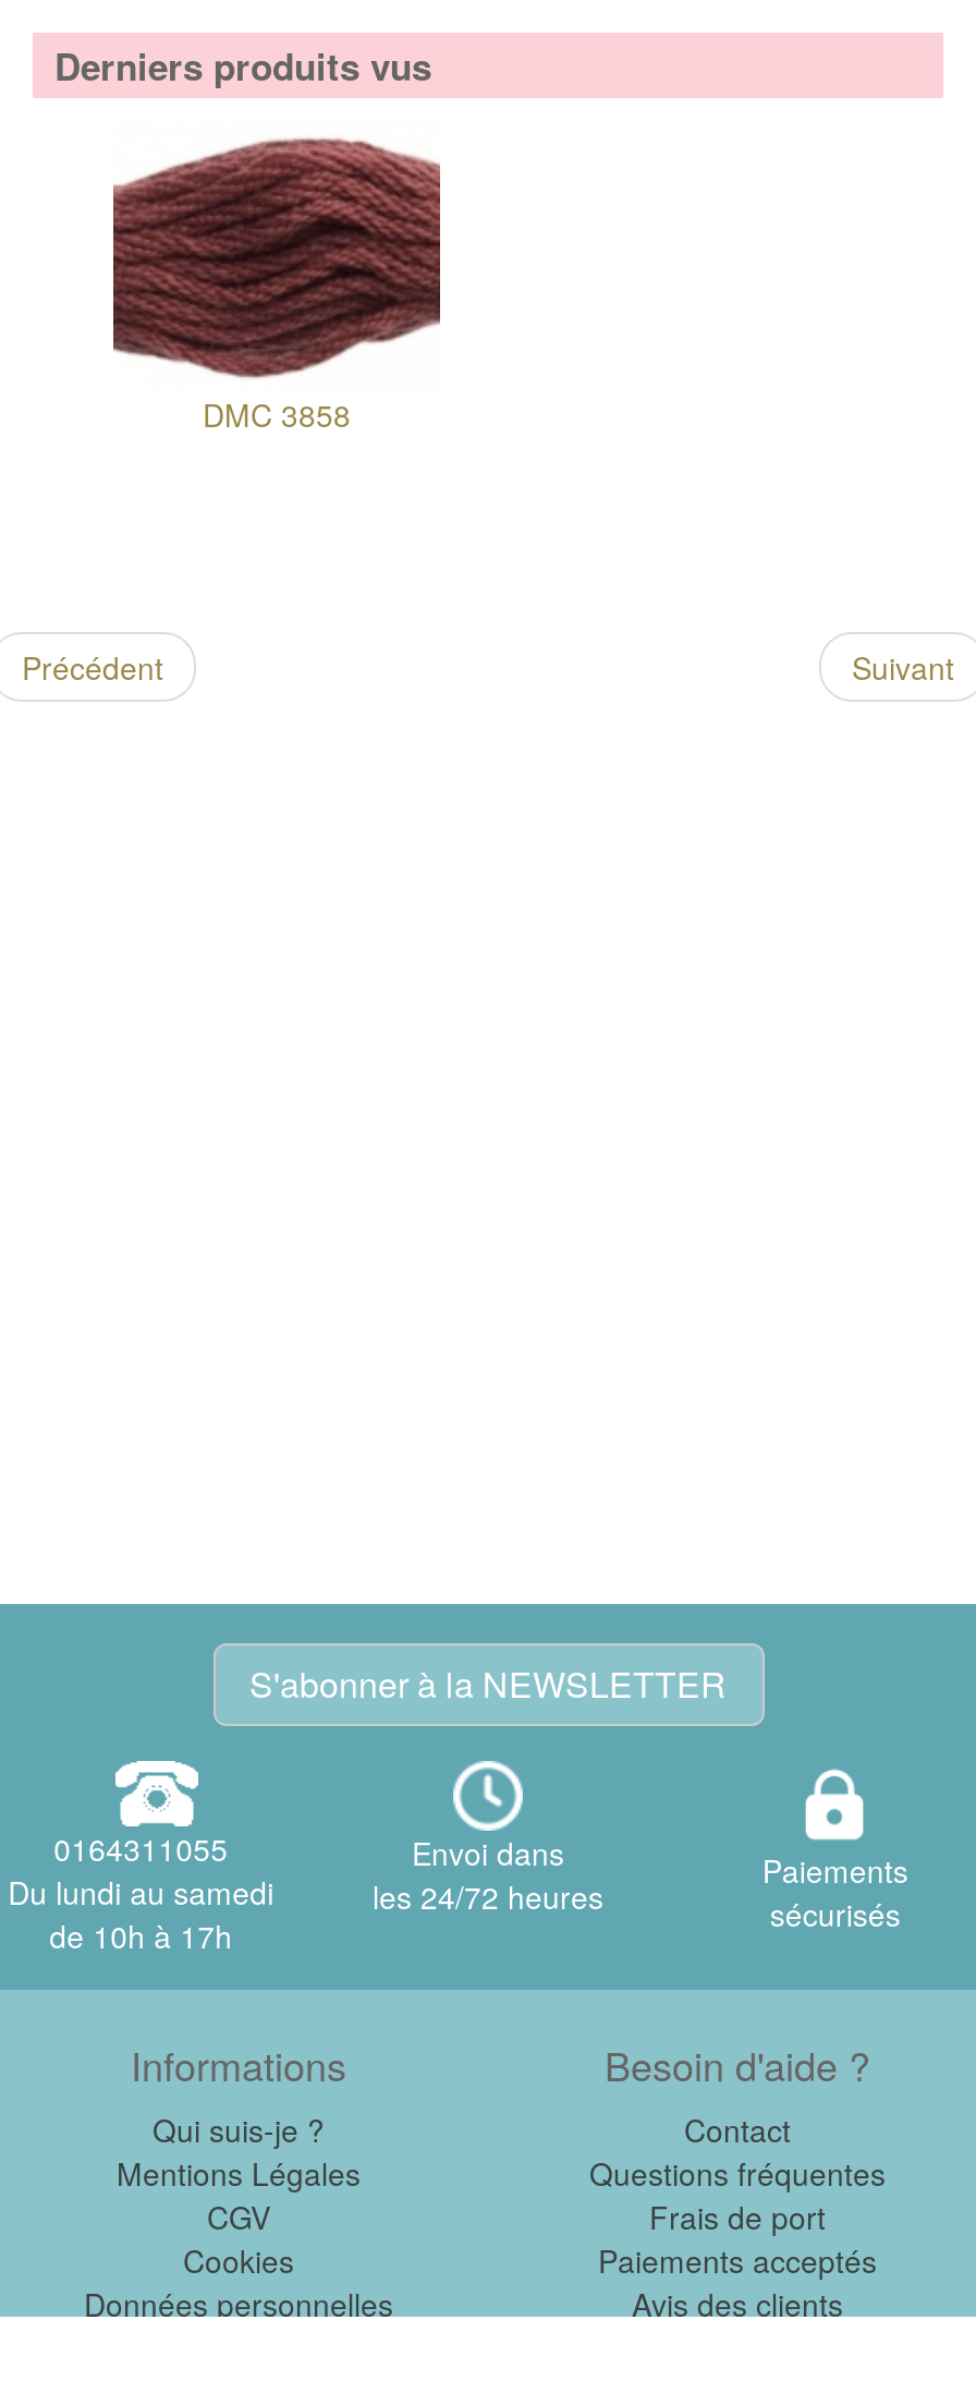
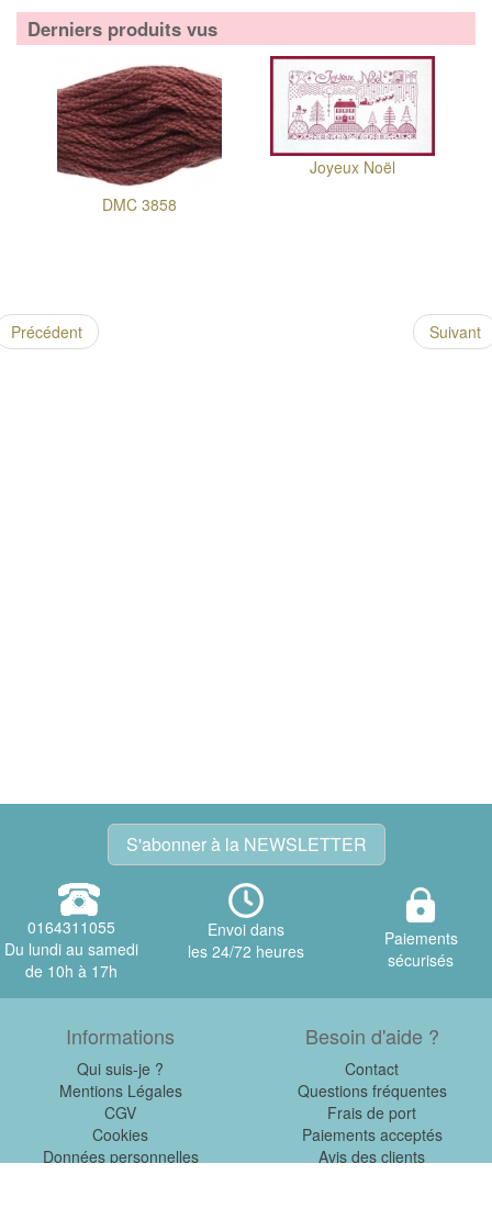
none -> [269,55,436,178] [image] | Joyeux Noël

